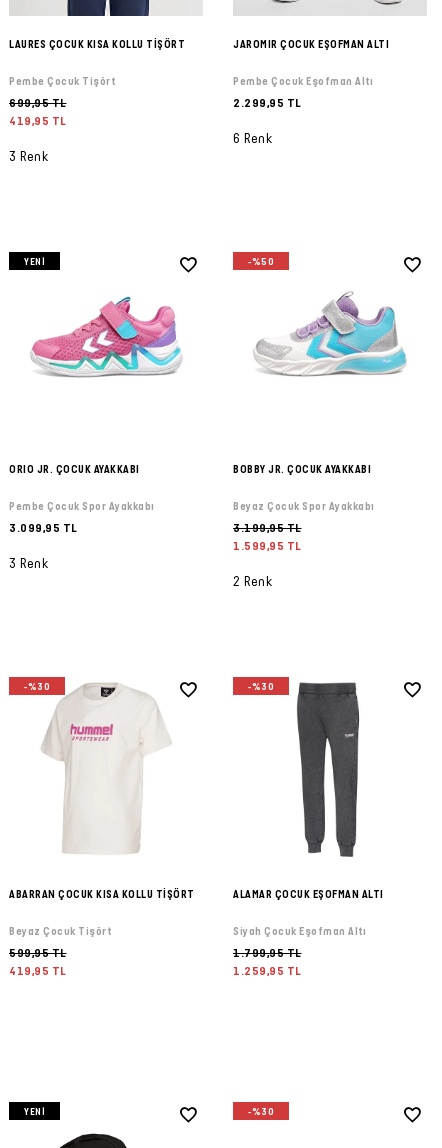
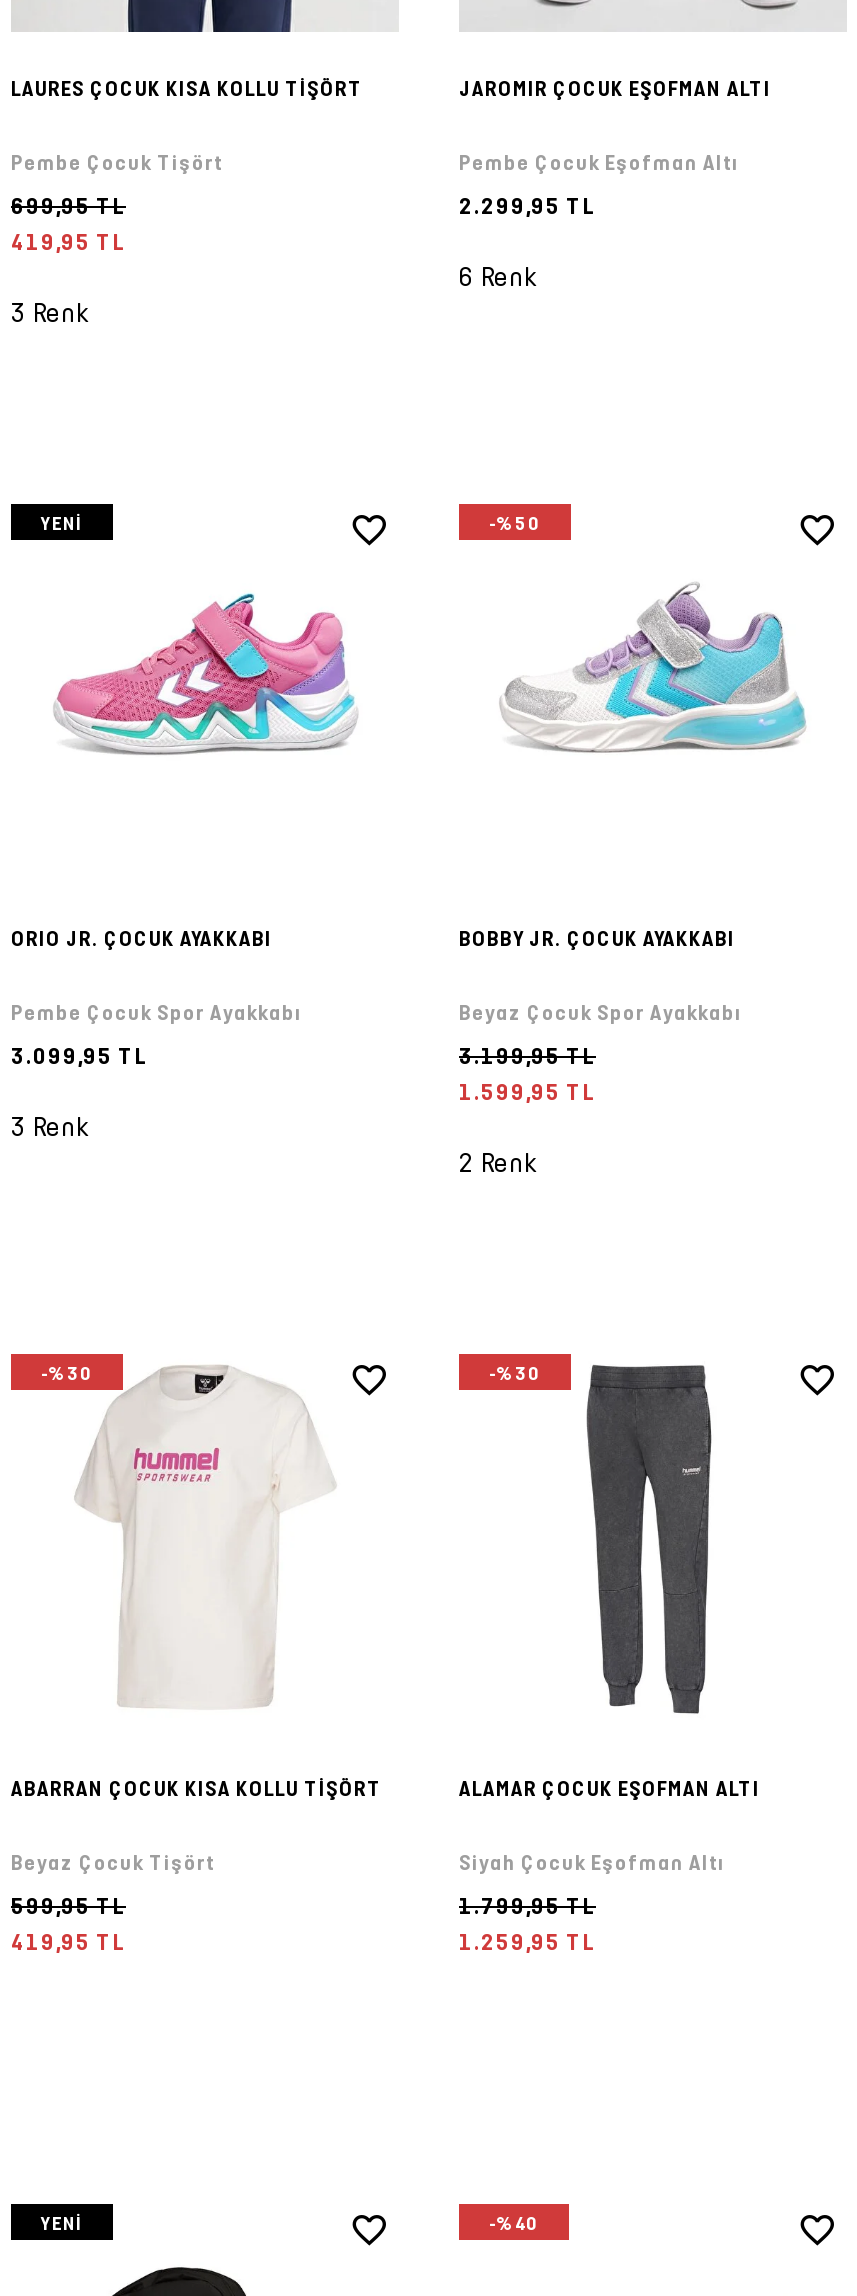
[248,1106,274,1117] -%30 -> [489,2212,539,2234] -%40

